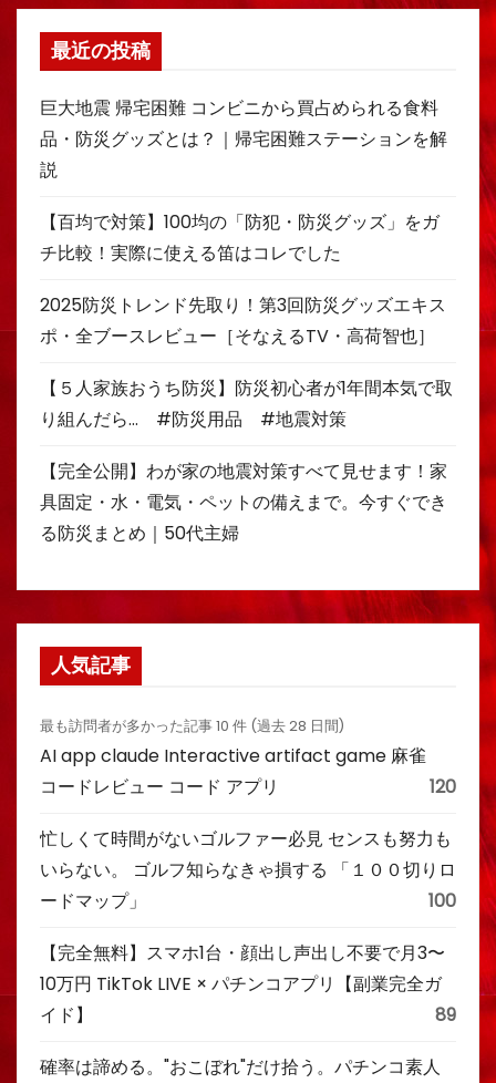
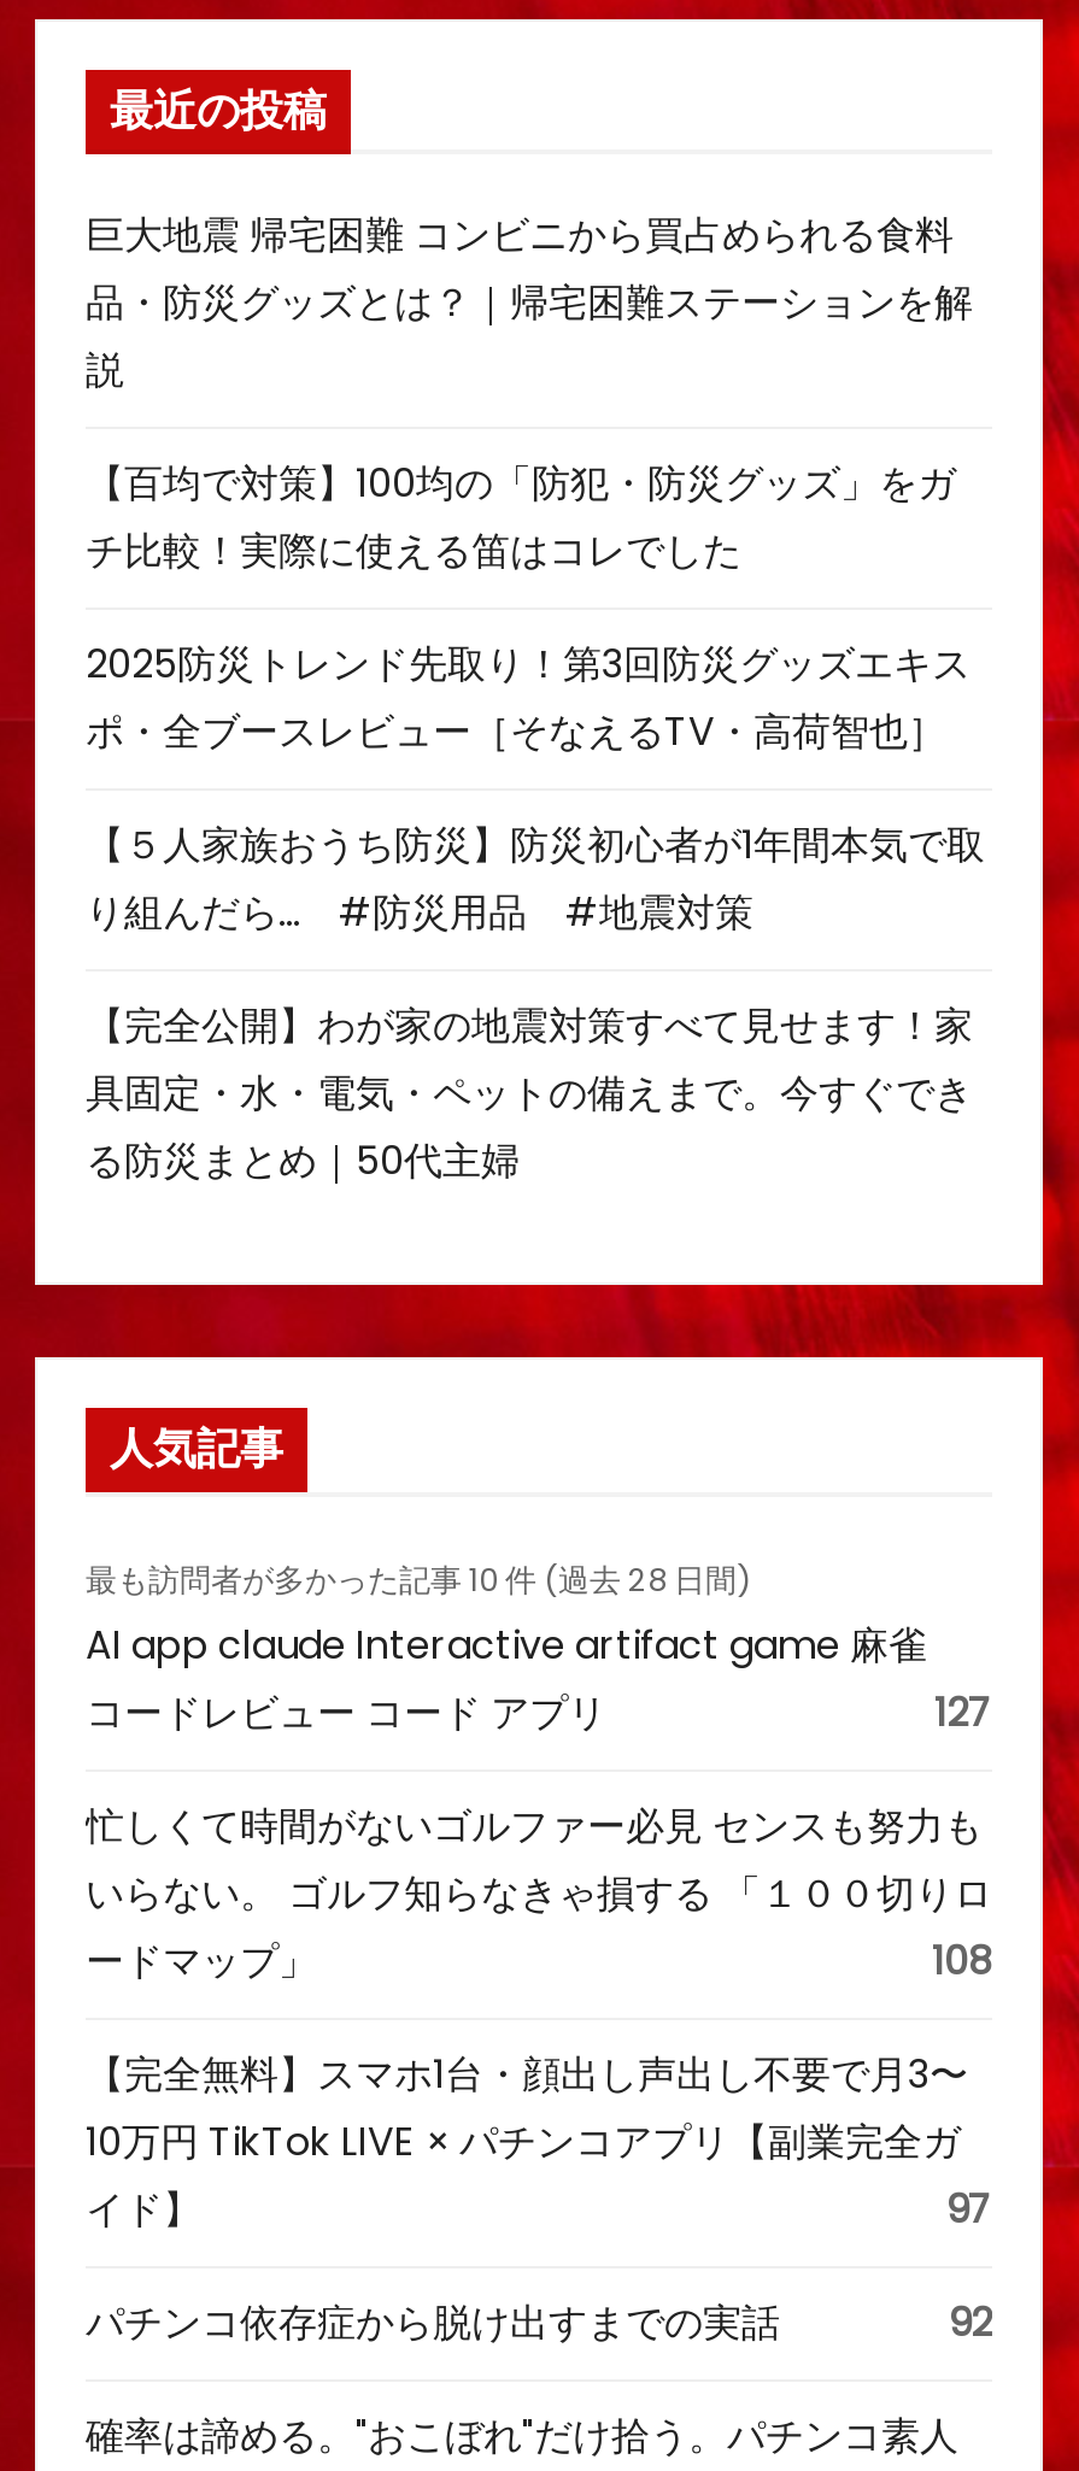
[430,774,456,800] 120 -> [934,1685,992,1741] 127
[428,888,456,914] 100 -> [932,1933,992,1989] 108
[435,1002,456,1028] 89 -> [86,2182,992,2350] 97 | パチンコ依存症から脱け出すまでの実話 | 92

